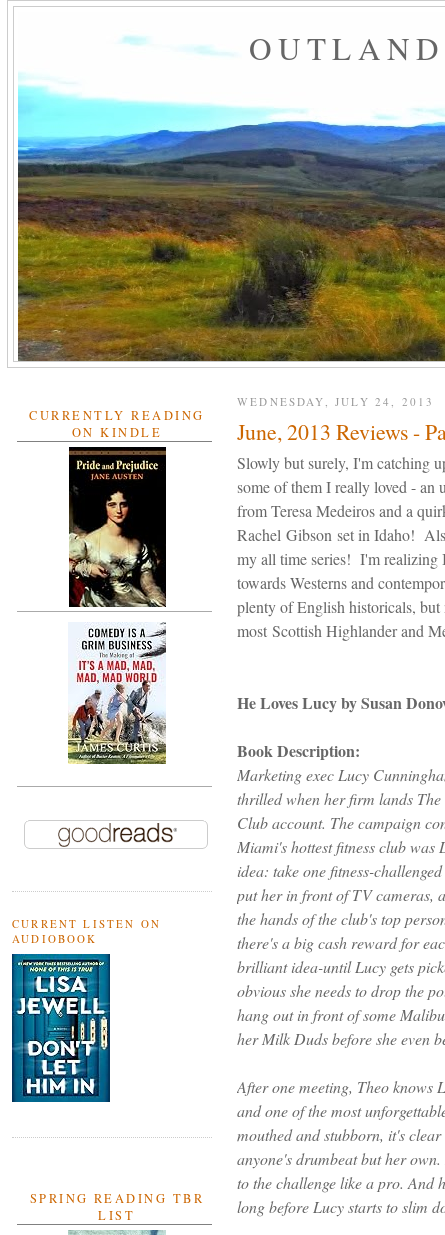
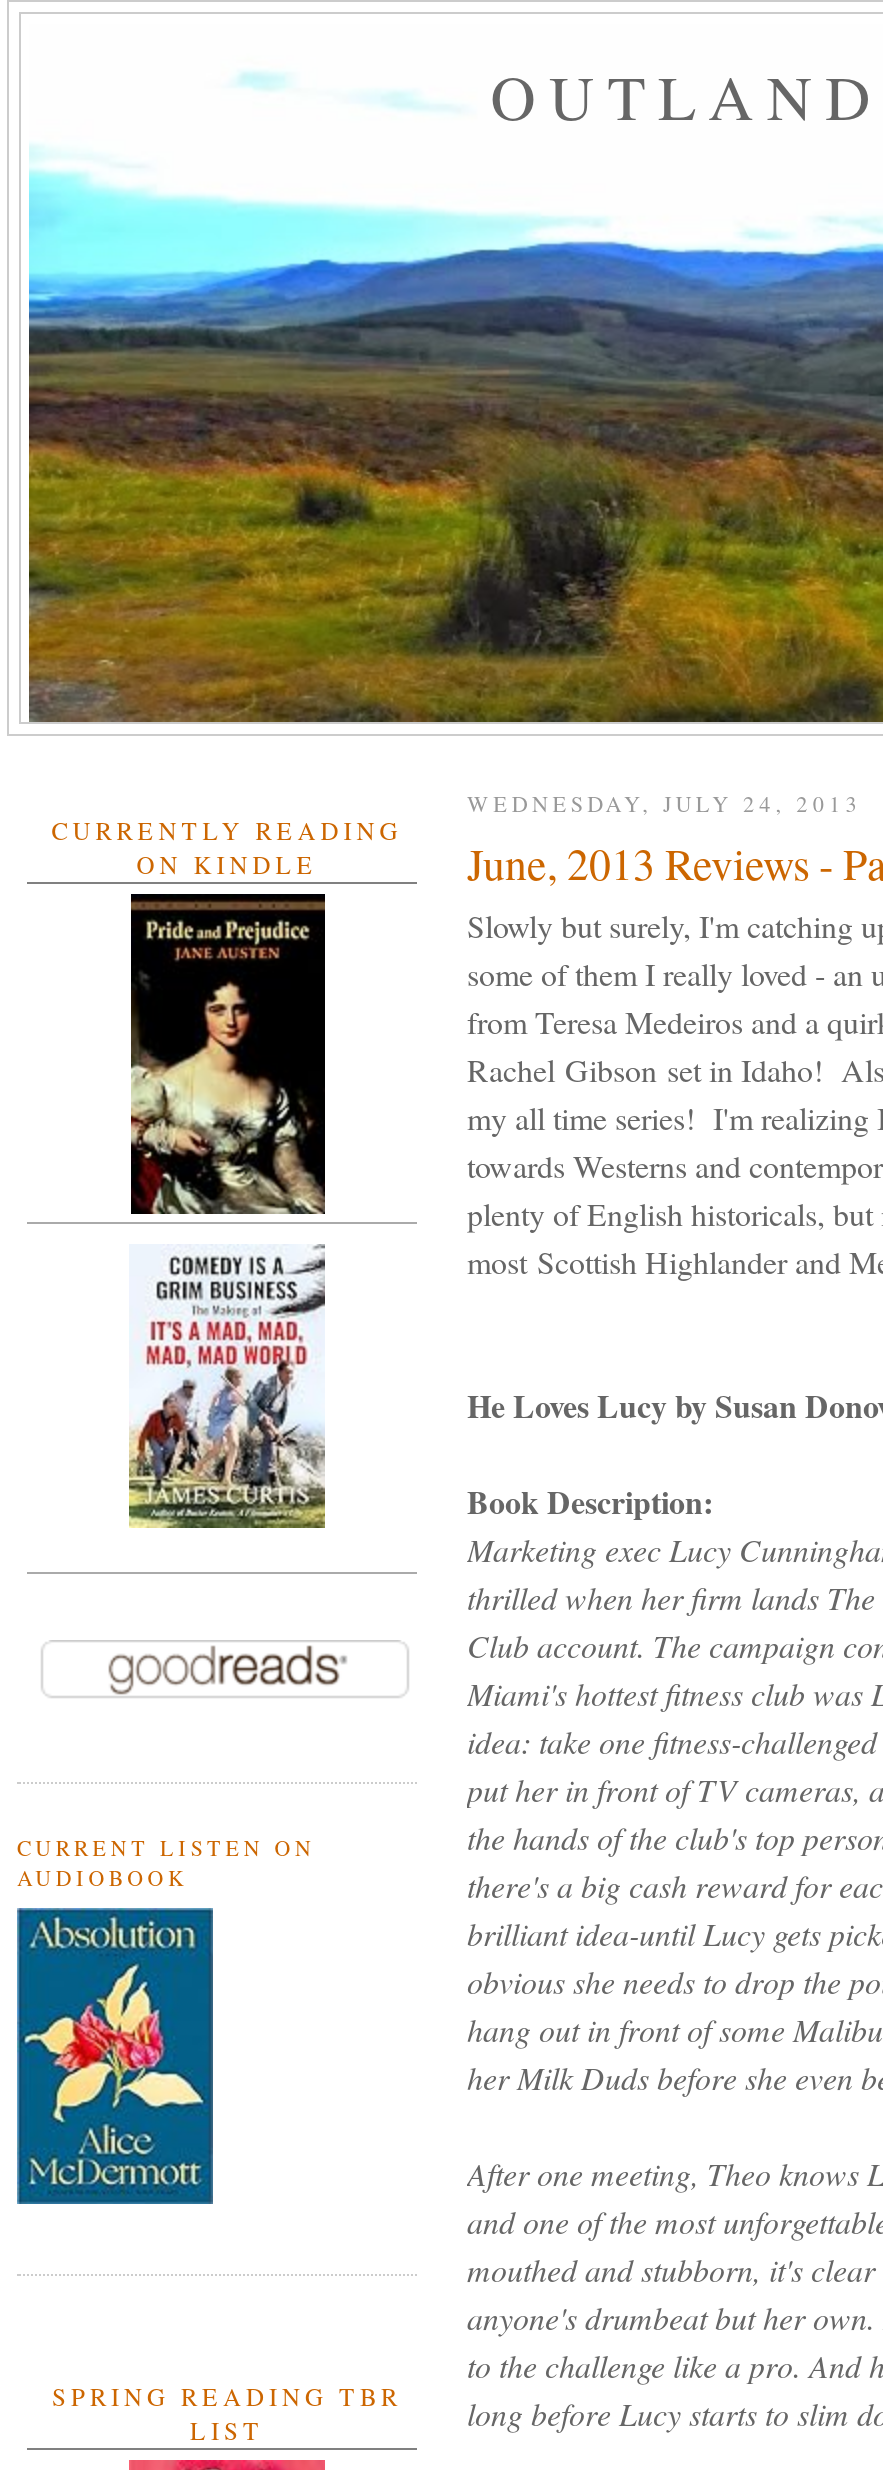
[12,954,110,1098] [image] -> [17,1908,213,2200] [image]

